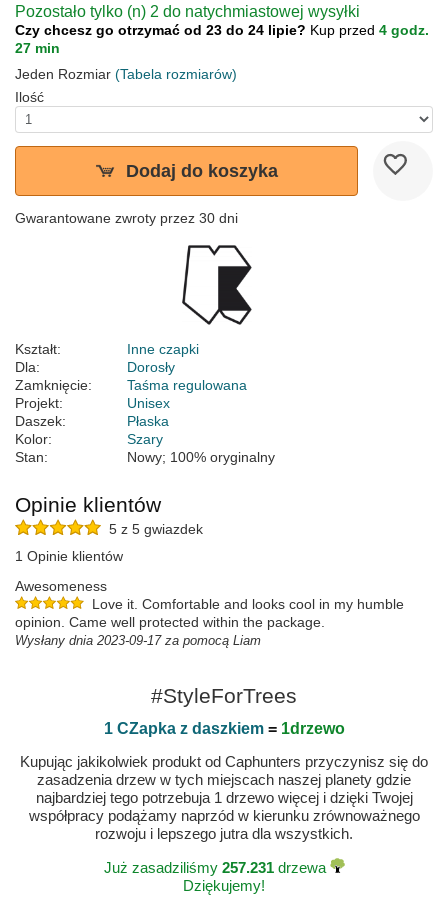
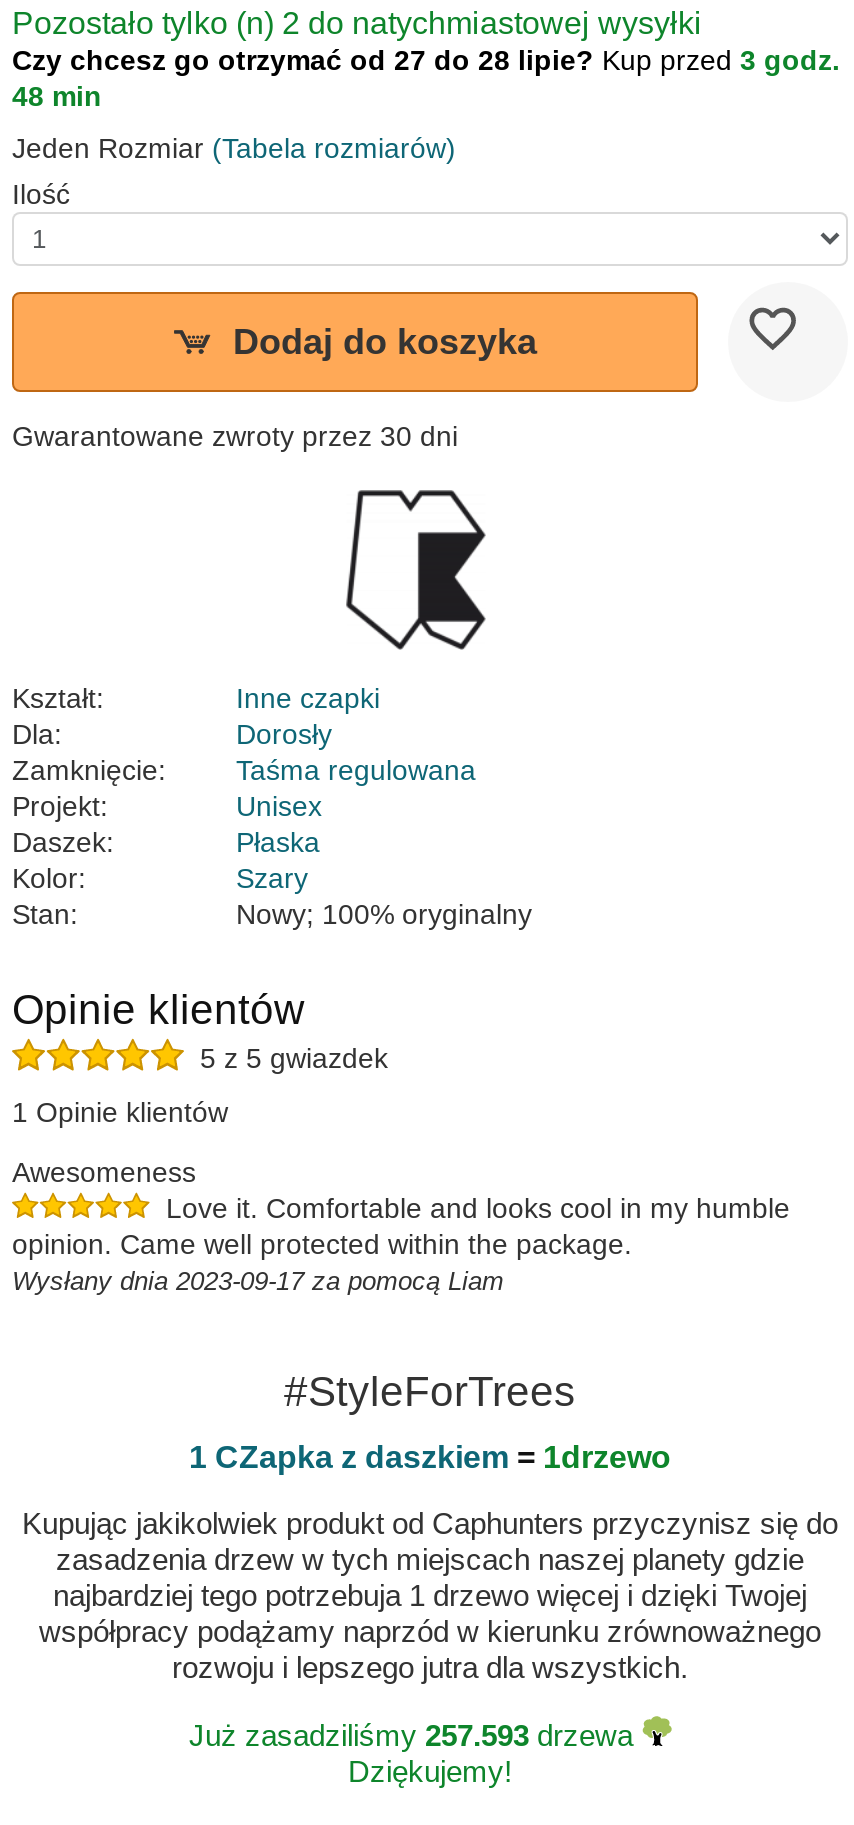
[15,22,429,38] Czy chcesz go otrzymać od 23 do 24 lipie? Kup przed 4 godz. -> [12,45,840,77] Czy chcesz go otrzymać od 27 do 28 lipie? Kup przed 3 godz.
[15,40,60,56] 27 min -> [12,81,102,113] 48 min
[103,859,329,876] Już zasadziliśmy 257.231 drzewa -> [189,1719,641,1753] Już zasadziliśmy 257.593 drzewa

